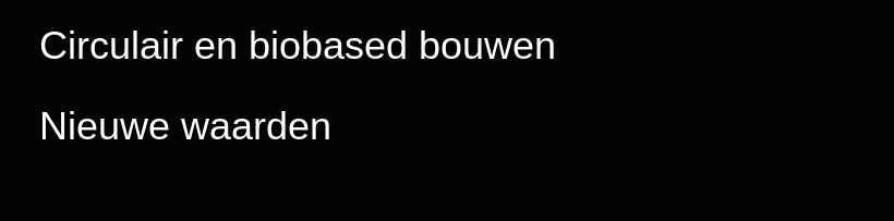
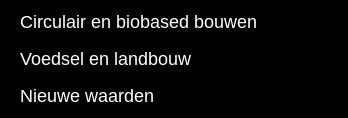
none -> [20,49,191,69] Voedsel en landbouw

